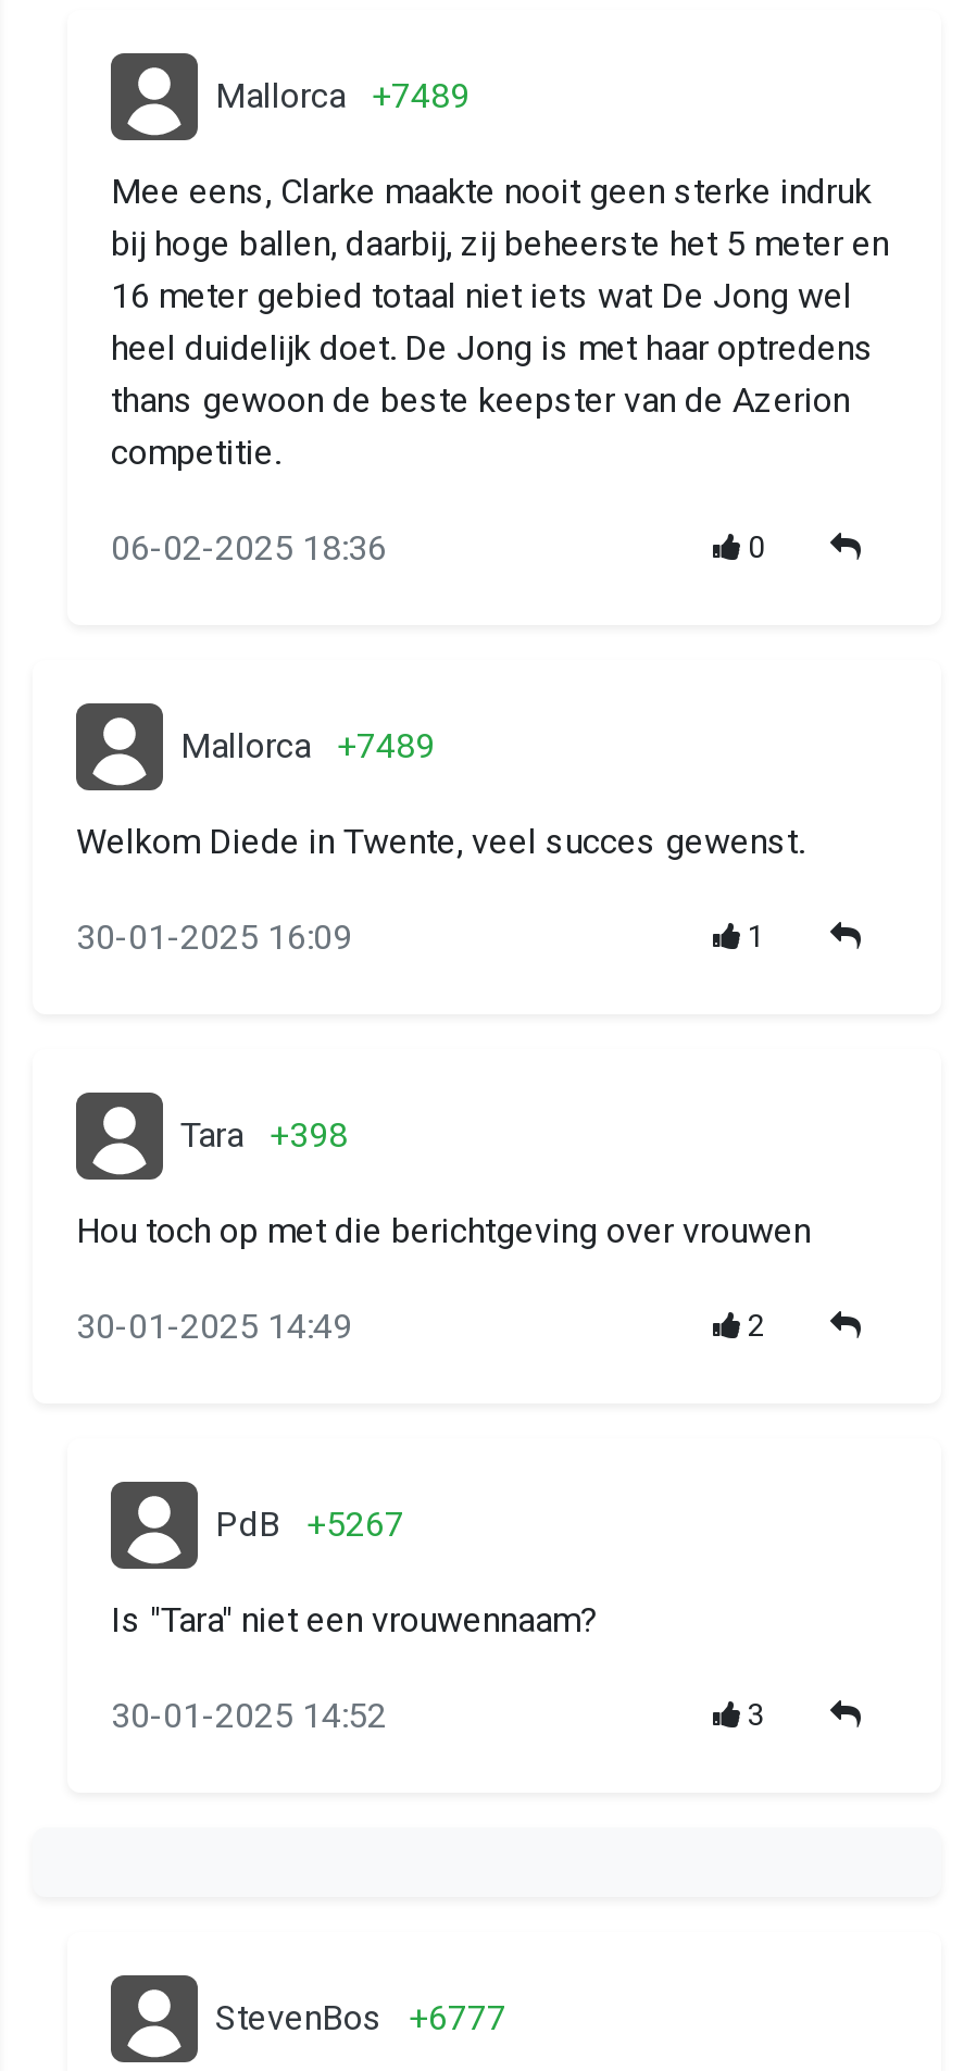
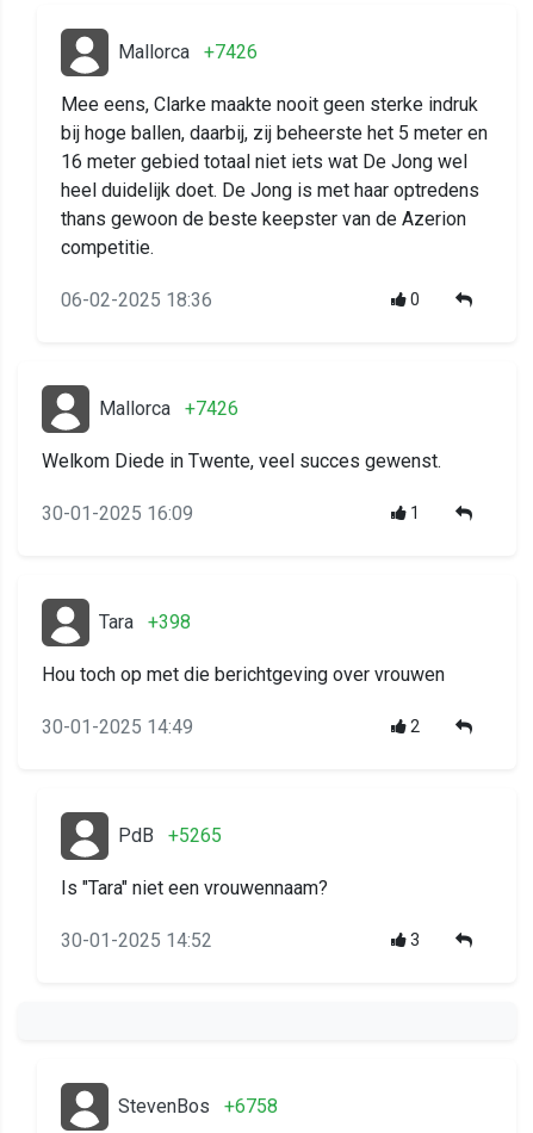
[215,75,470,116] Mallorca +7489 -> [118,40,258,63] Mallorca +7426
[180,725,435,766] Mallorca +7489 -> [99,397,238,420] Mallorca +7426
[215,1503,404,1545] PdB +5267 -> [118,824,222,847] PdB +5265
[215,1997,506,2038] StevenBos +6777 -> [118,1095,278,1117] StevenBos +6758

